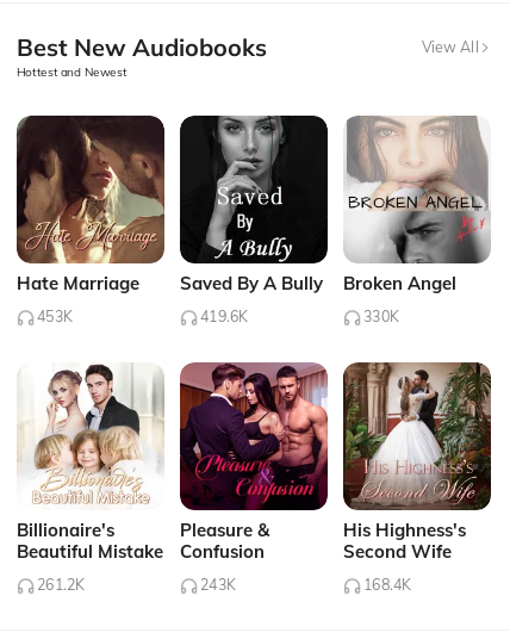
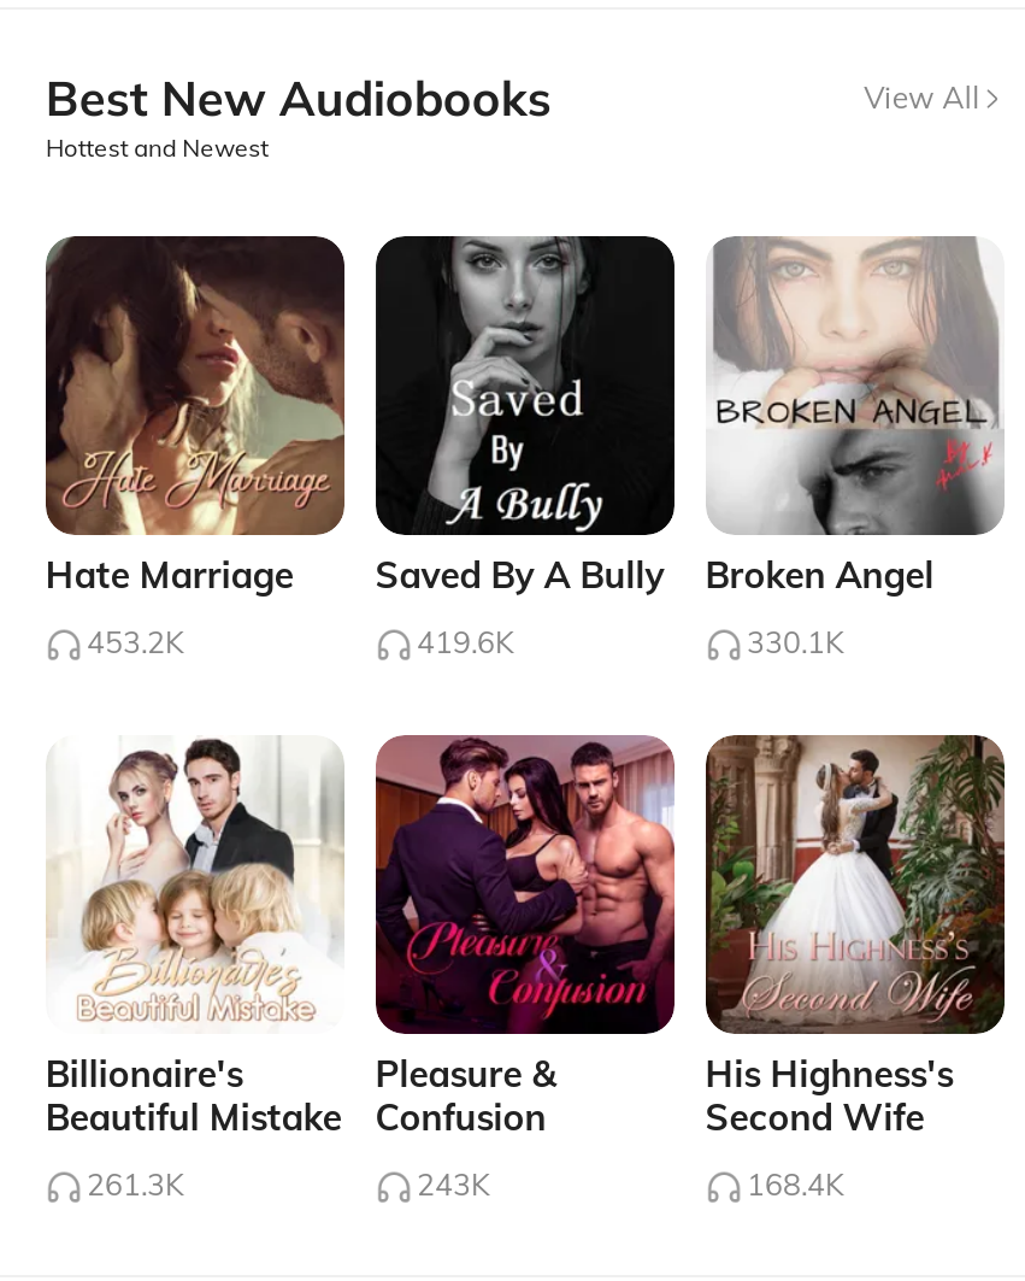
[37,308,73,327] 453K -> [87,624,184,663] 453.2K
[364,308,399,327] 330K -> [747,624,843,663] 330.1K
[37,576,85,595] 261.2K -> [87,1167,184,1205] 261.3K

